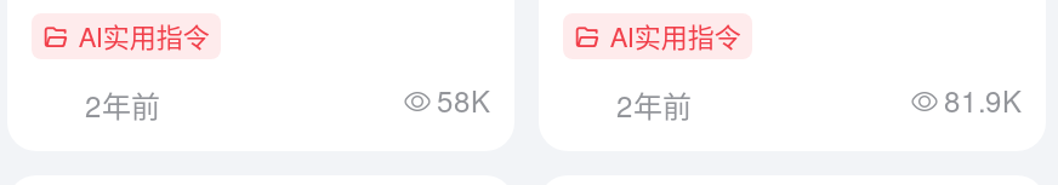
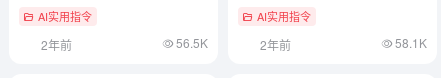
[437,79,490,120] 58K -> [176,34,208,51] 56.5K
[944,79,1022,120] 81.9K -> [395,34,427,51] 58.1K

